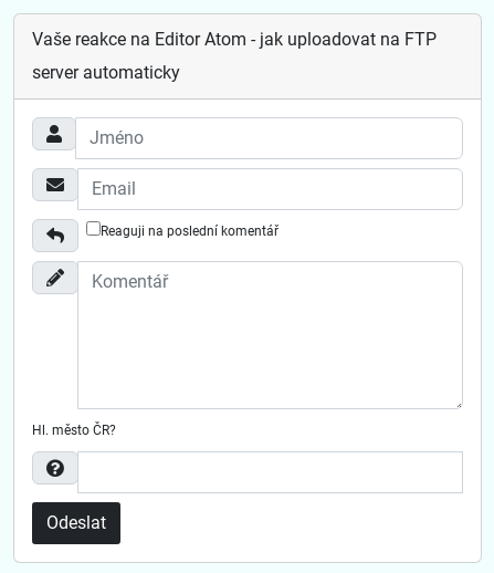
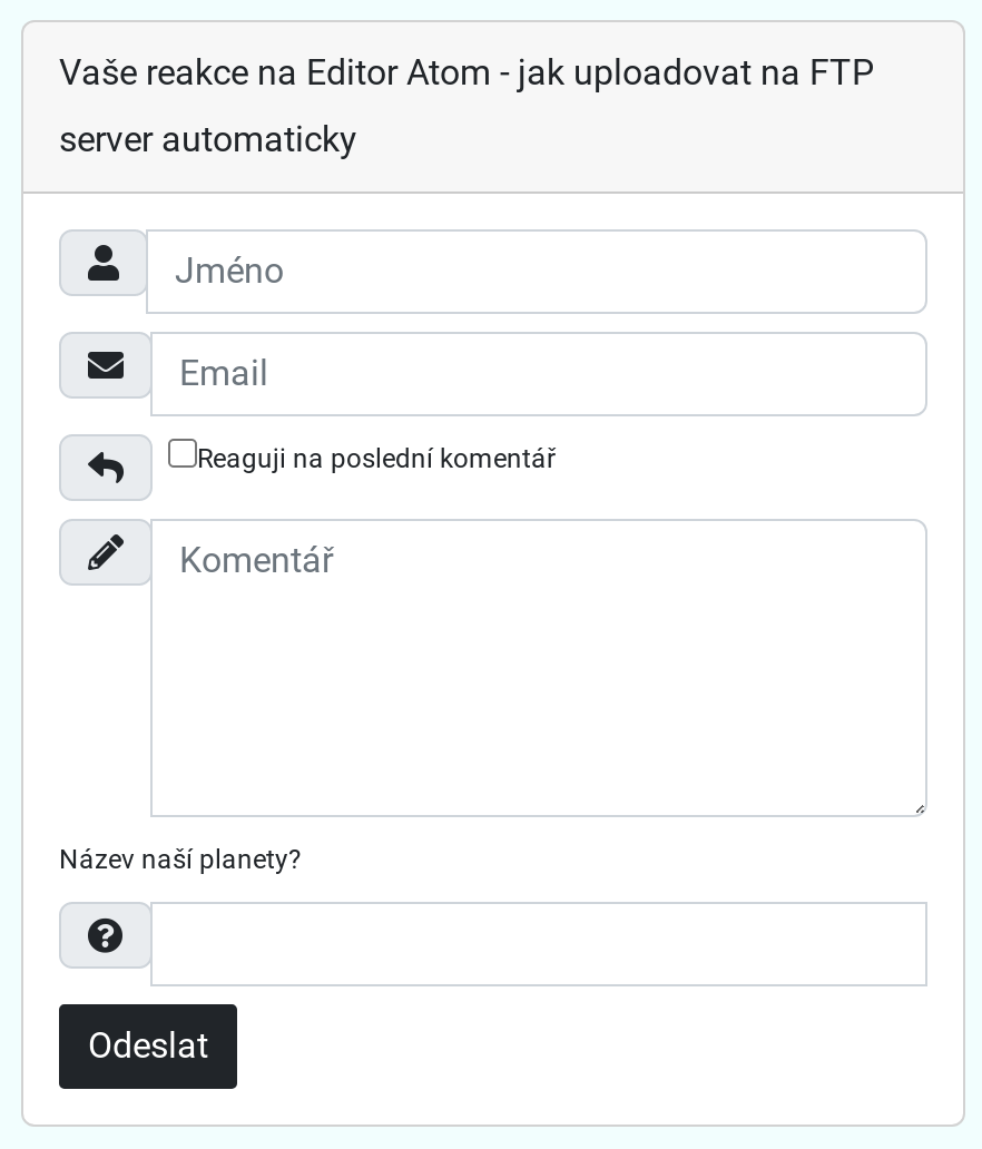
[32,423,116,438] Hl. město ČR? -> [59,844,302,875] Název naší planety?

